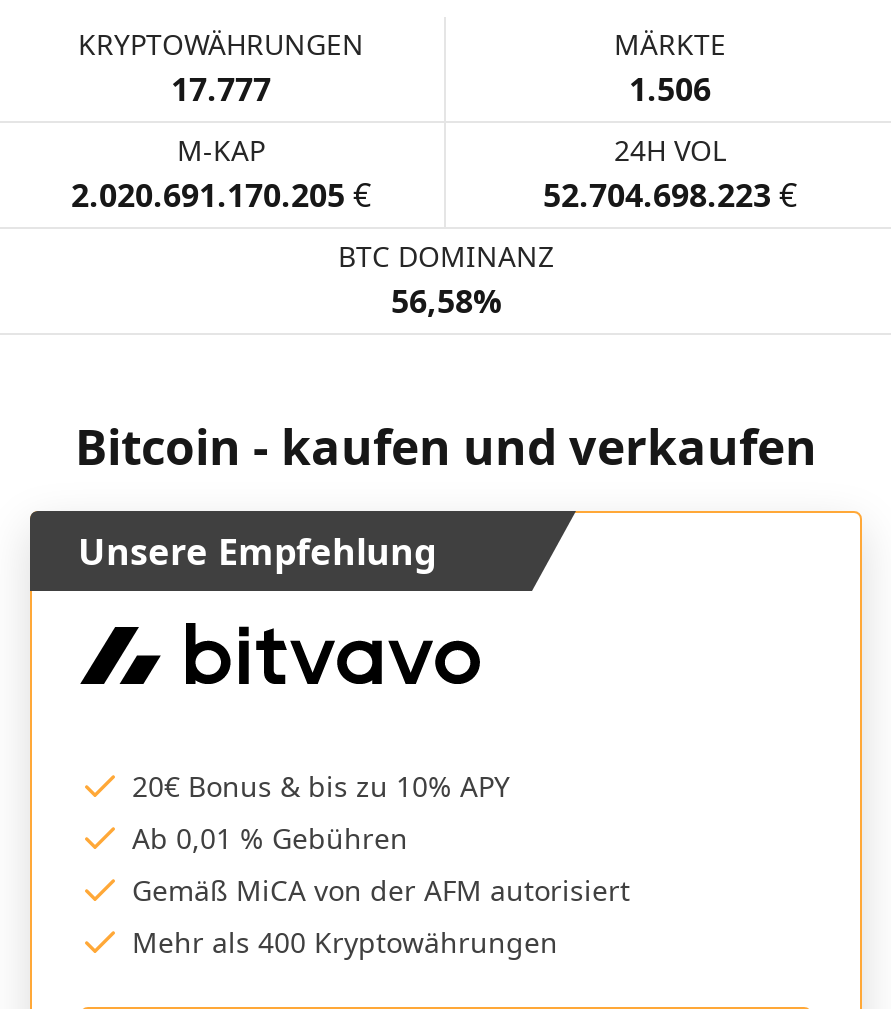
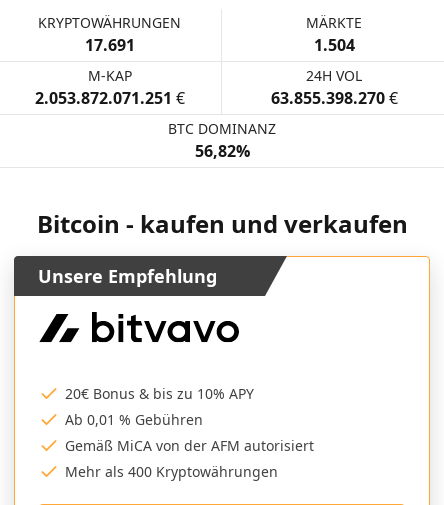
[171,67,271,111] 17.777 -> [84,34,134,56] 17.691
[629,67,711,111] 1.506 -> [313,34,354,56] 1.504
[71,173,371,217] 2.020.691.170.205 € -> [34,87,184,109] 2.053.872.071.251 €
[543,173,797,217] 52.704.698.223 € -> [270,87,397,109] 63.855.398.270 €
[391,279,501,323] 56,58% -> [194,140,249,162] 56,82%

